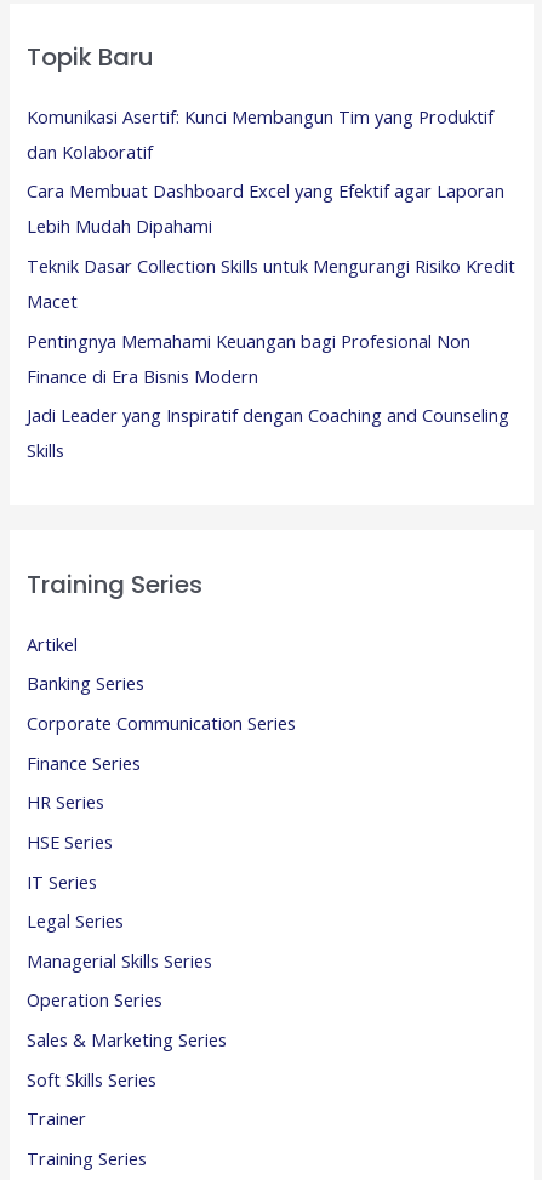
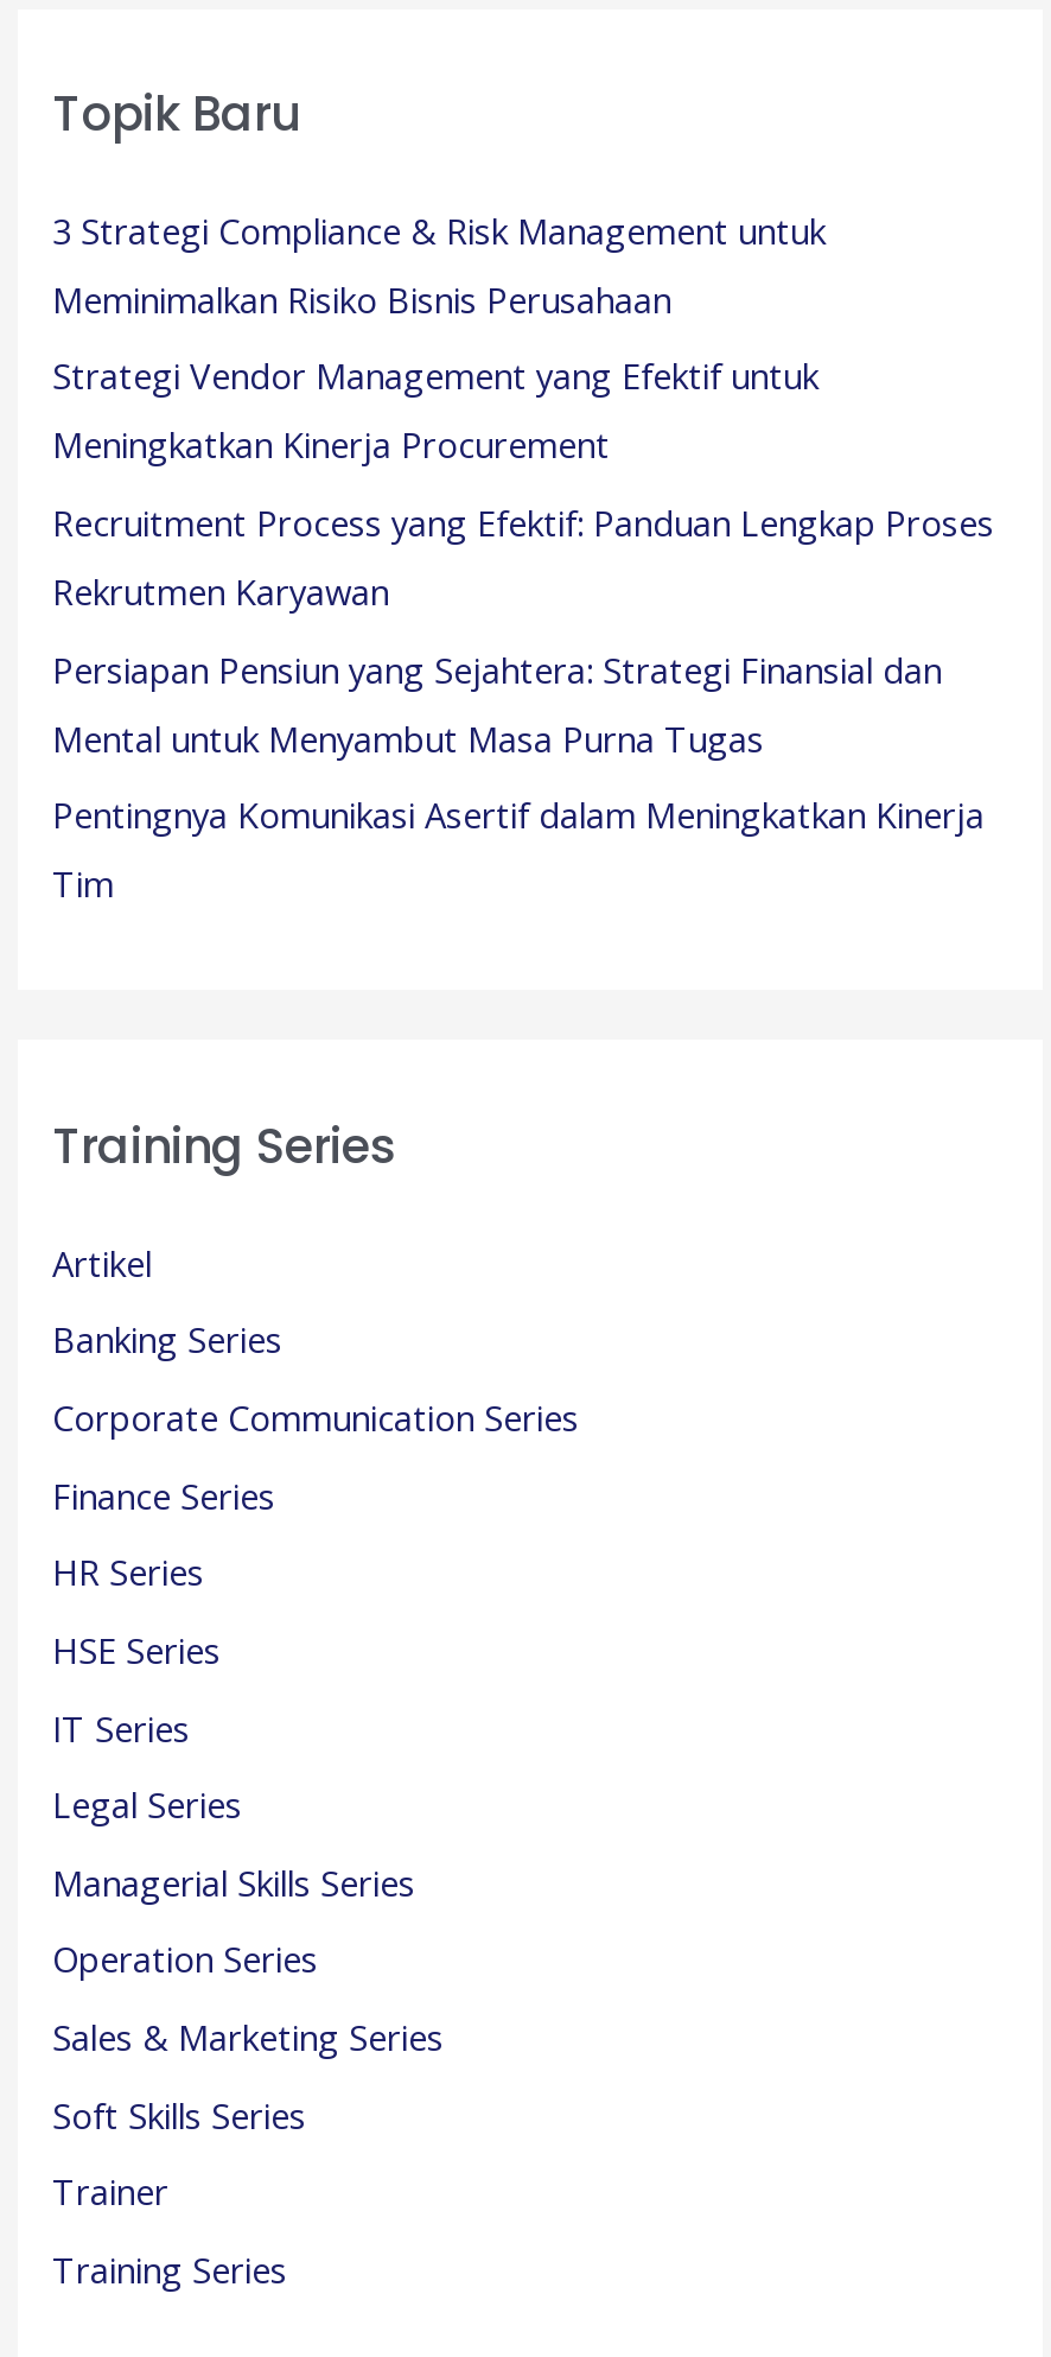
[27,104,494,163] Komunikasi Asertif: Kunci Membangun Tim yang Produktif | dan Kolaboratif -> [52,206,826,322] 3 Strategi Compliance & Risk Management untuk | Meminimalkan Risiko Bisnis Perusahaan
[27,179,505,238] Cara Membuat Dashboard Excel yang Efektif agar Laporan | Lebih Mudah Dipahami -> [52,352,818,469] Strategi Vendor Management yang Efektif untuk | Meningkatkan Kinerja Procurement
[27,254,516,313] Teknik Dasar Collection Skills untuk Mengurangi Risiko Kredit | Macet -> [52,499,994,615] Recruitment Process yang Efektif: Panduan Lengkap Proses | Rekrutmen Karyawan
[27,328,471,388] Pentingnya Memahami Keuangan bagi Profesional Non | Finance di Era Bisnis Modern -> [52,645,942,761] Persiapan Pensiun yang Sejahtera: Strategi Finansial dan | Mental untuk Menyambut Masa Purna Tugas
[27,403,510,463] Jadi Leader yang Inspiratif dengan Coaching and Counseling | Skills -> [52,791,985,908] Pentingnya Komunikasi Asertif dalam Meningkatkan Kinerja | Tim

